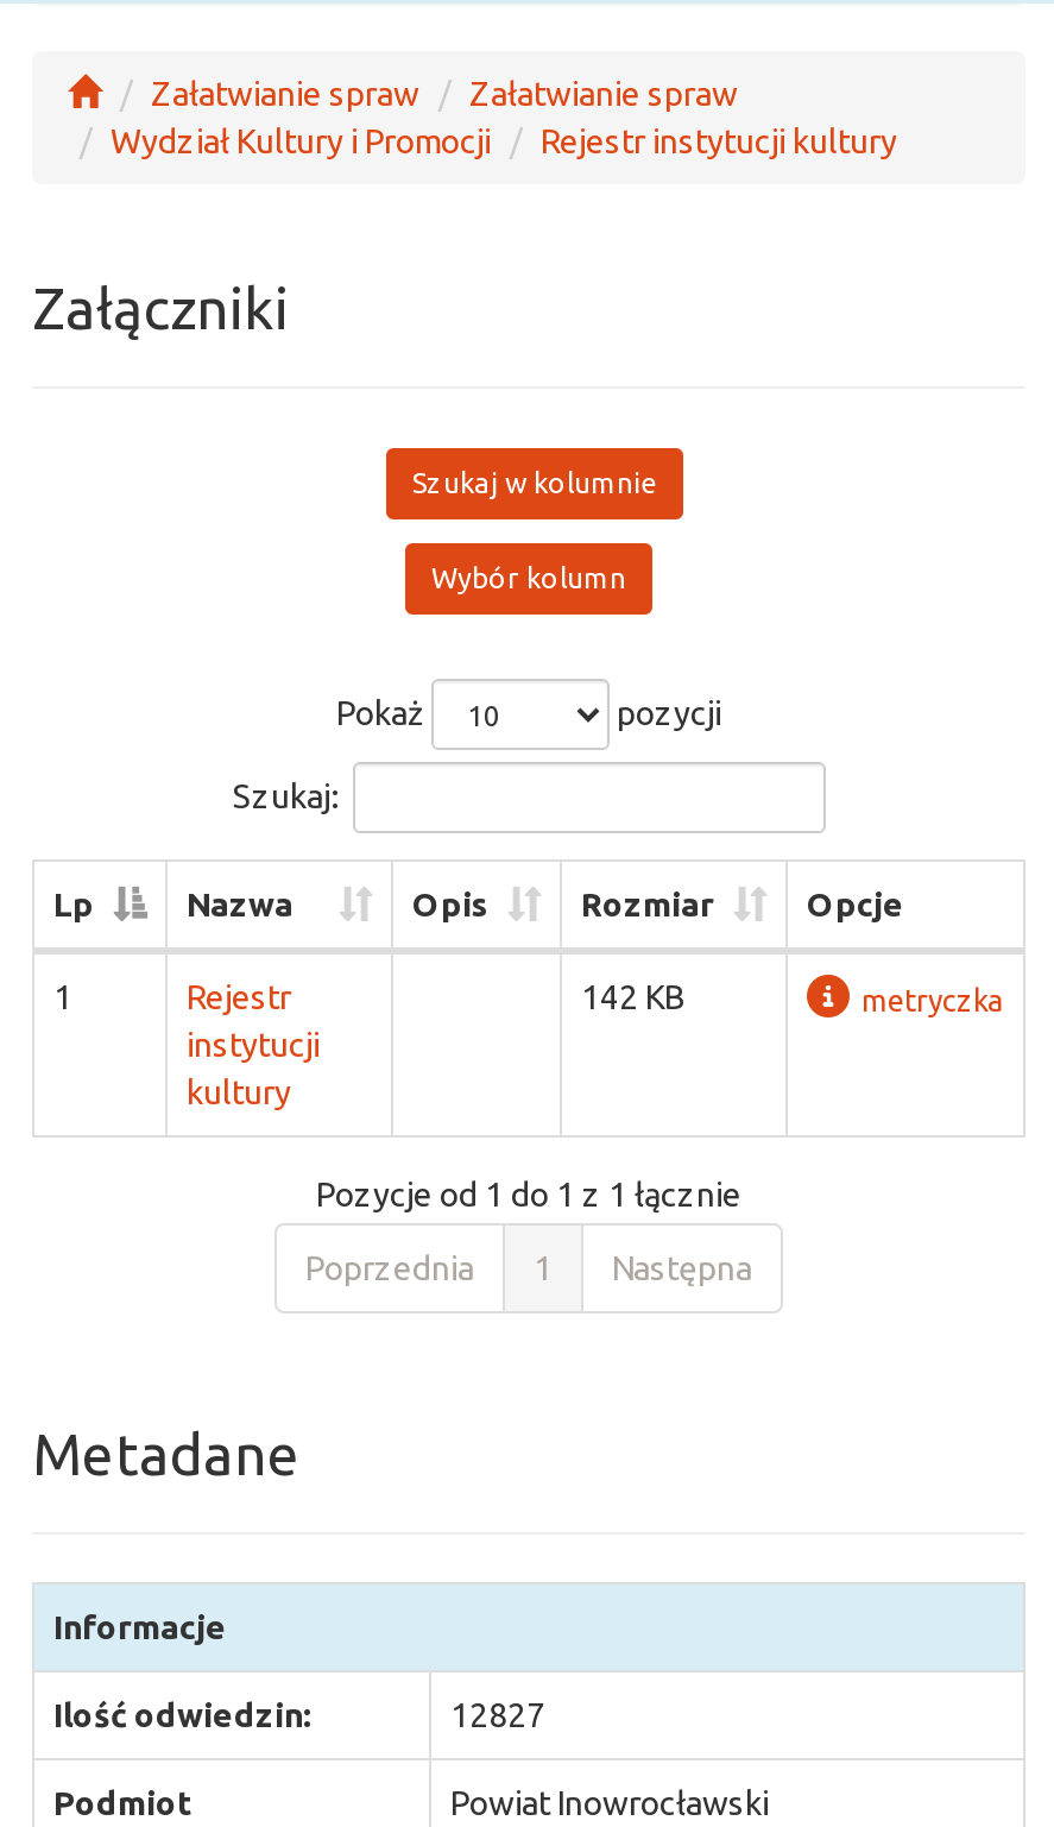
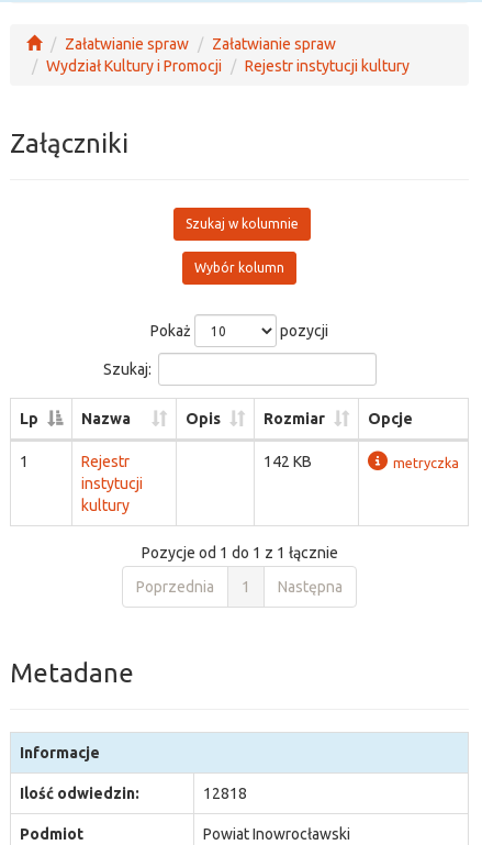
[450,1696,545,1734] 12827 -> [203,785,247,802] 12818

